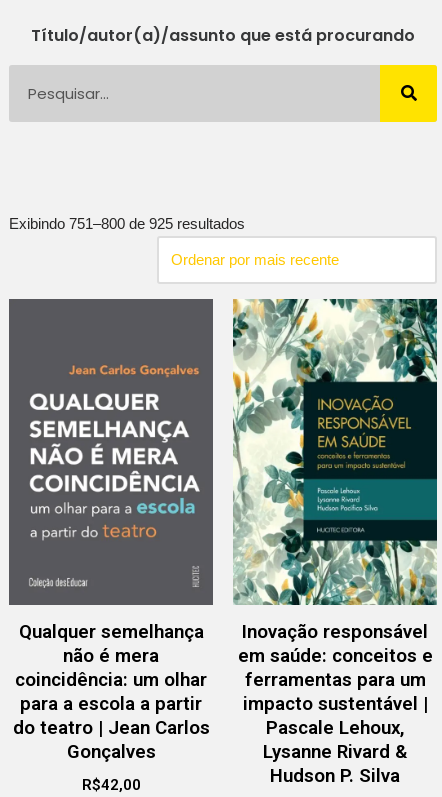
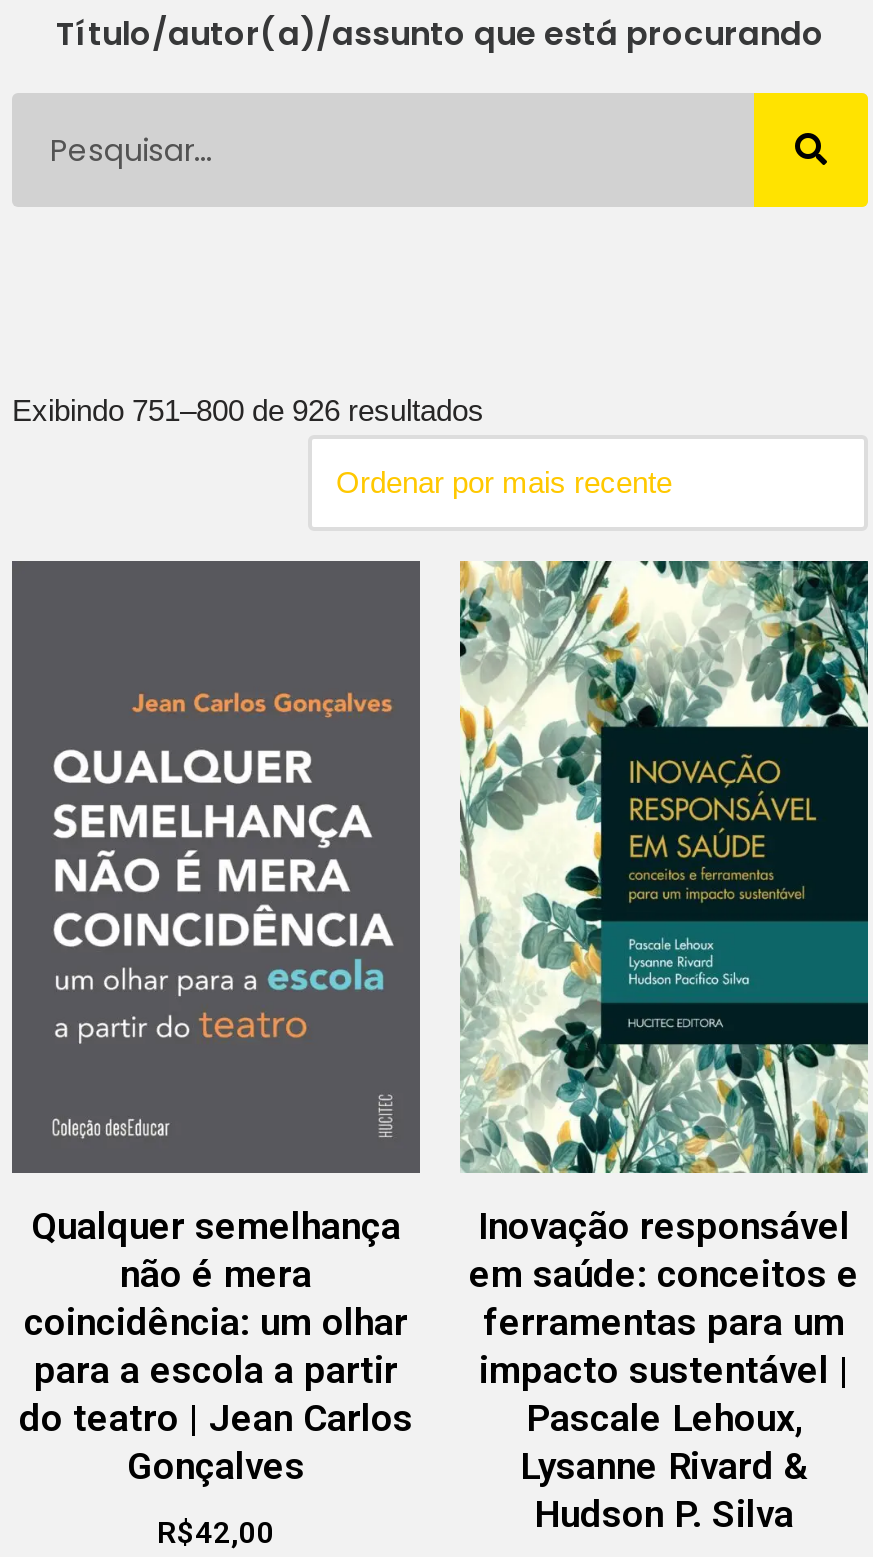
[9,215,245,232] Exibindo 751–800 de 925 resultados -> [12,393,484,427] Exibindo 751–800 de 926 resultados

